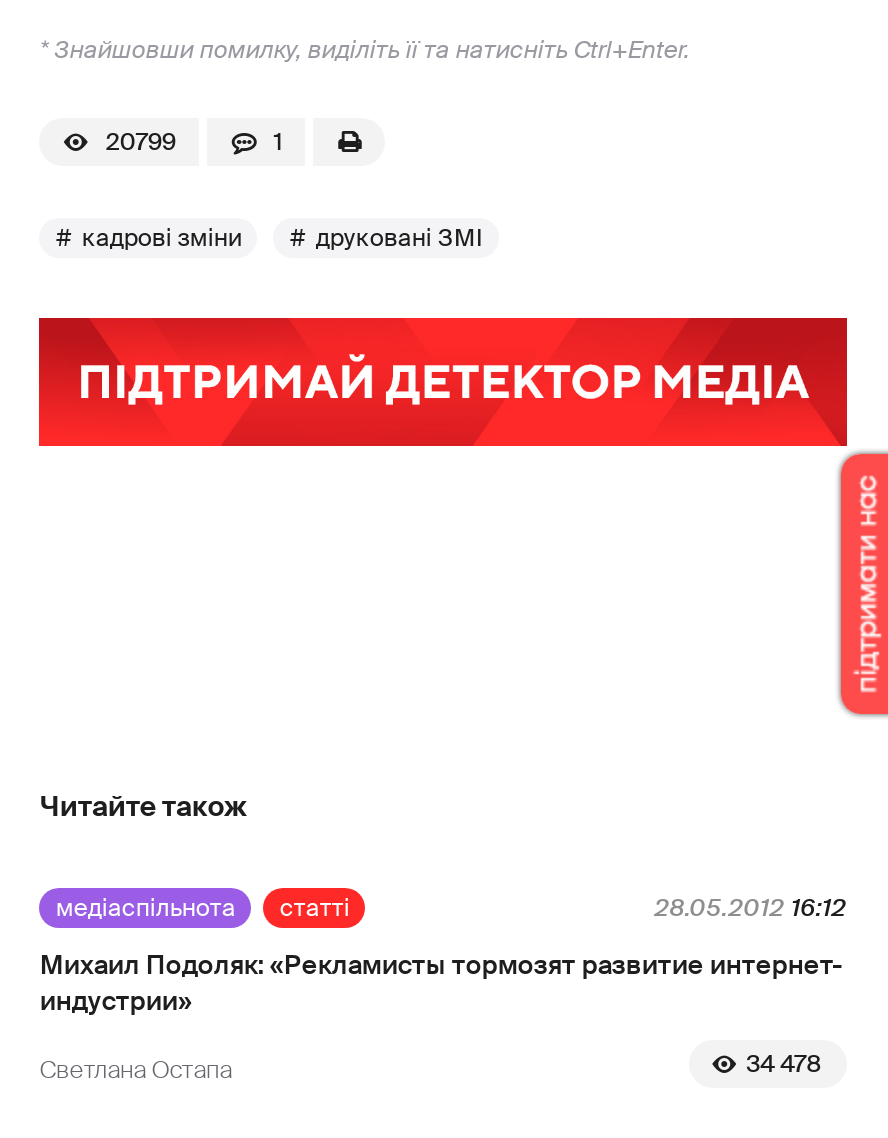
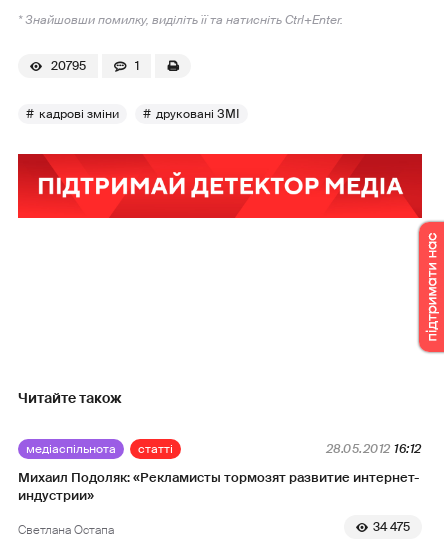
[106,126,176,158] 20799 -> [51,58,86,74] 20795
[746,1049,822,1081] 34 478 -> [373,519,410,535] 34 475

